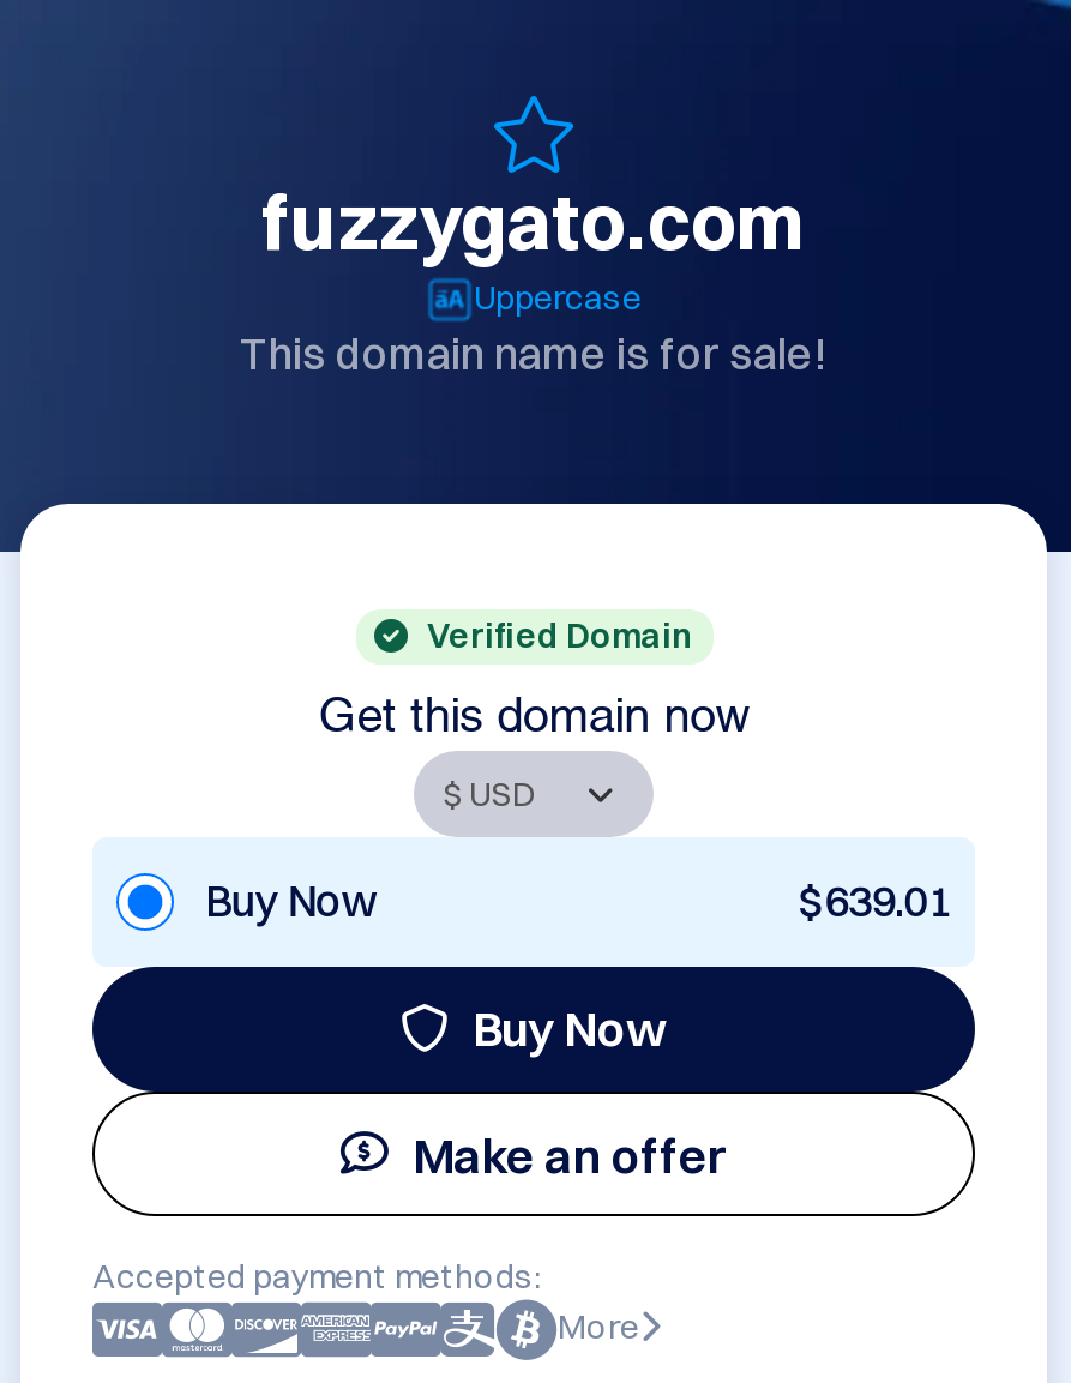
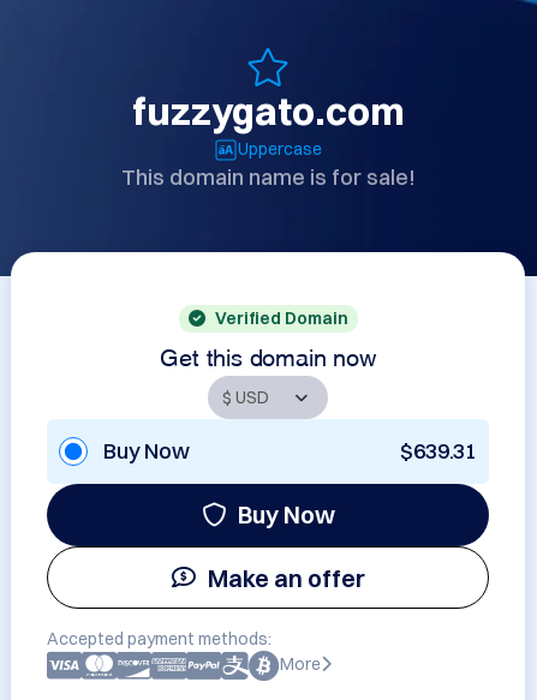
[798,873,951,928] $639.01 -> [400,437,477,465] $639.31

